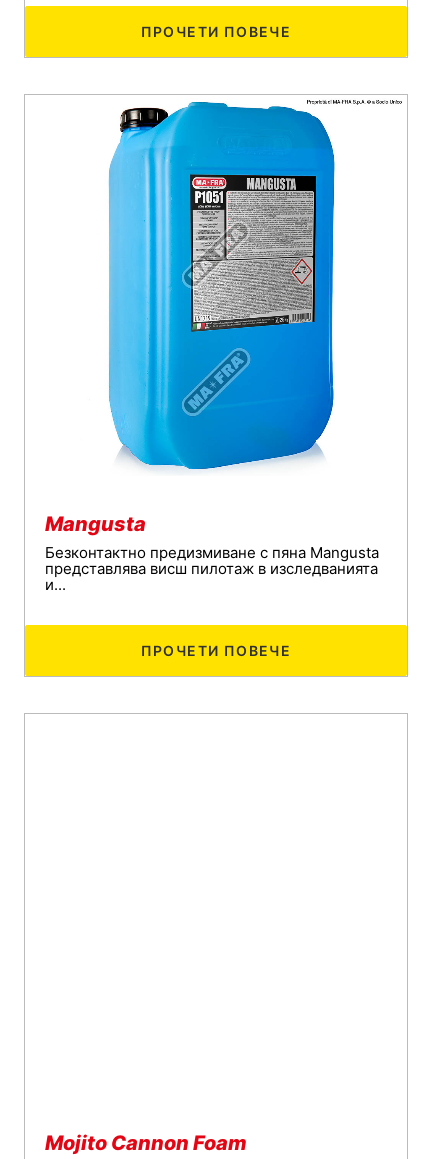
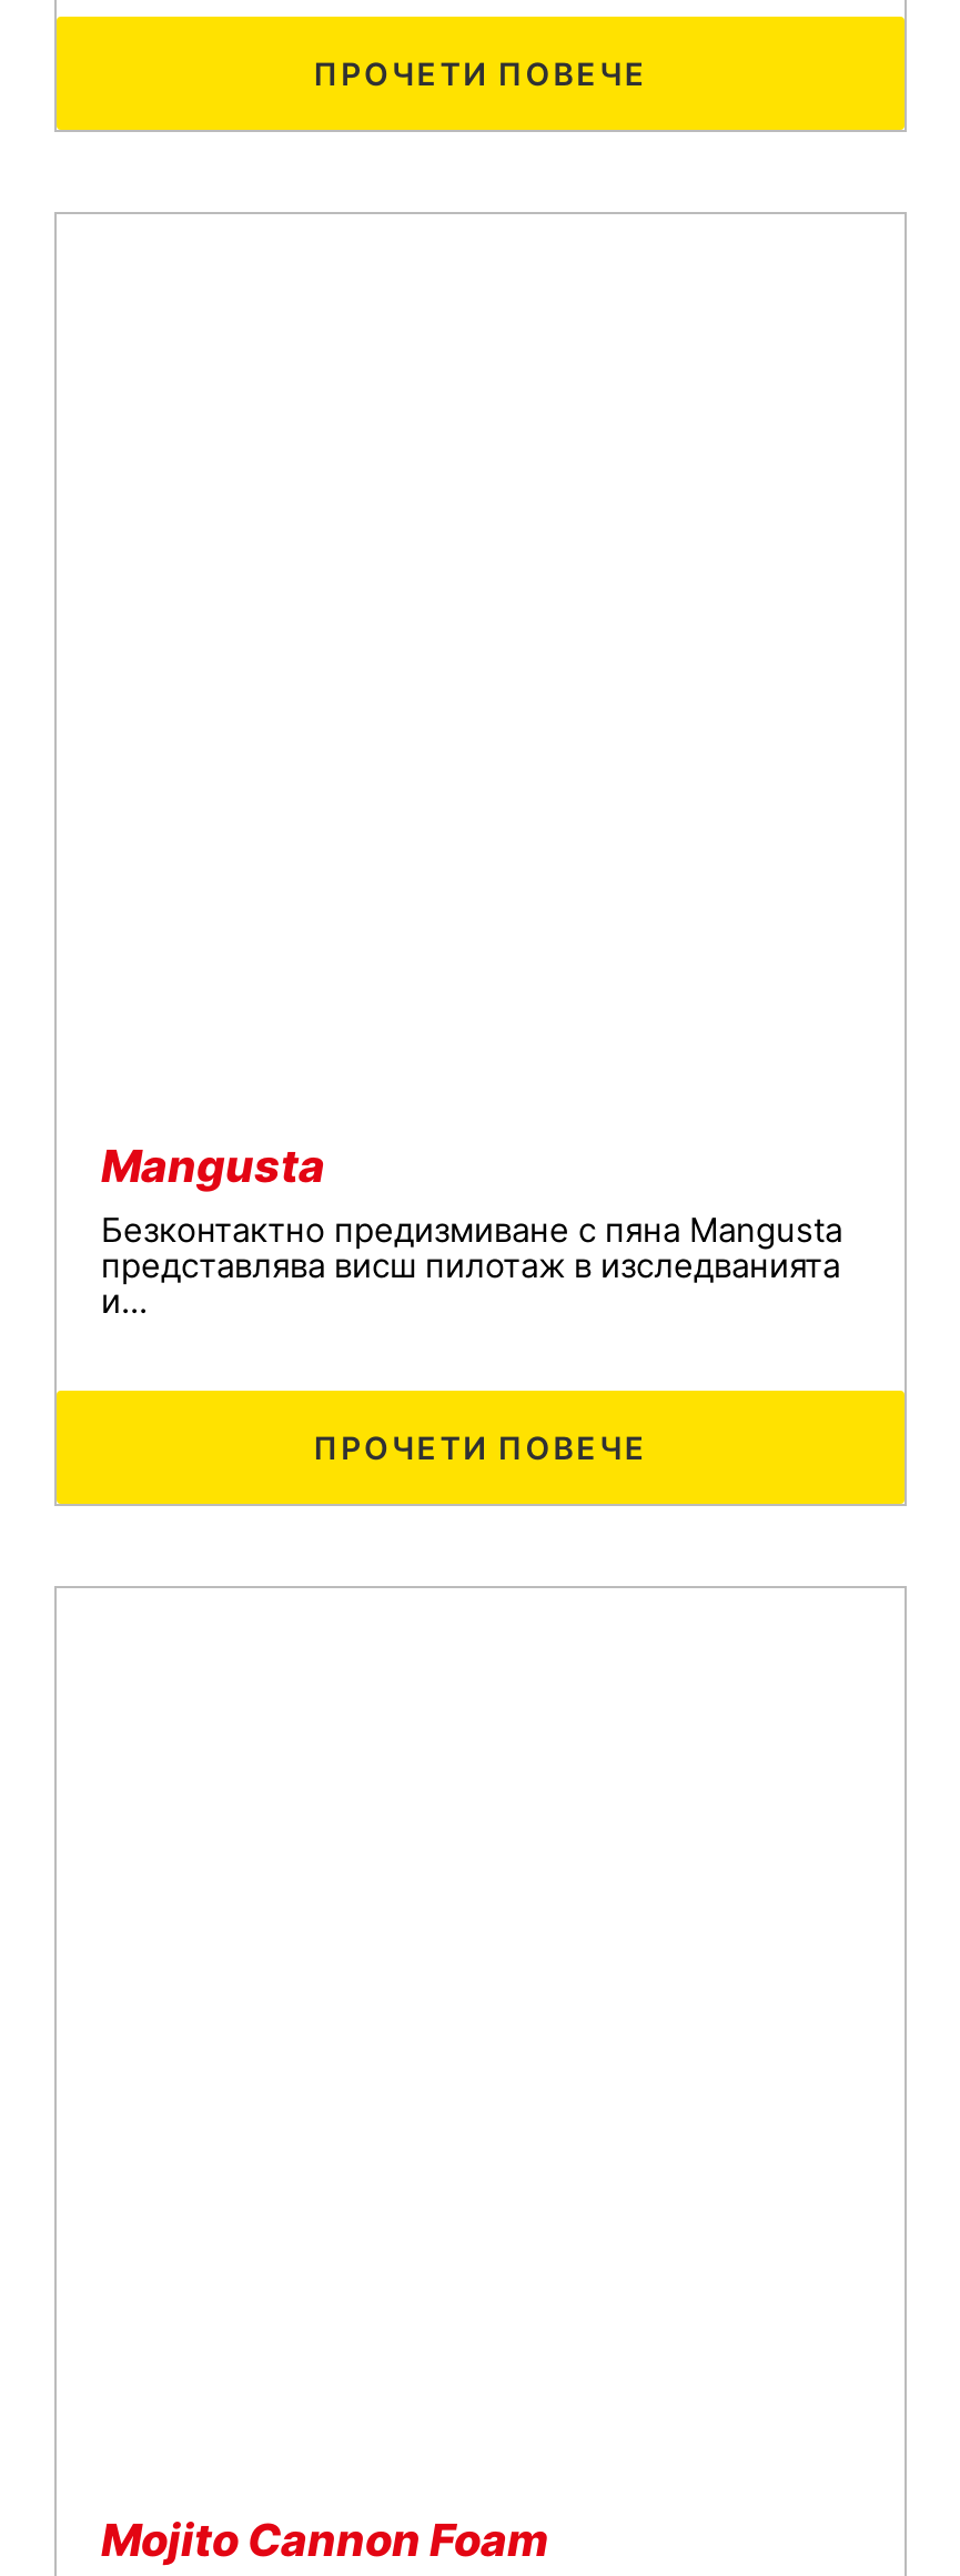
[108,99,403,471] [image] -> none

